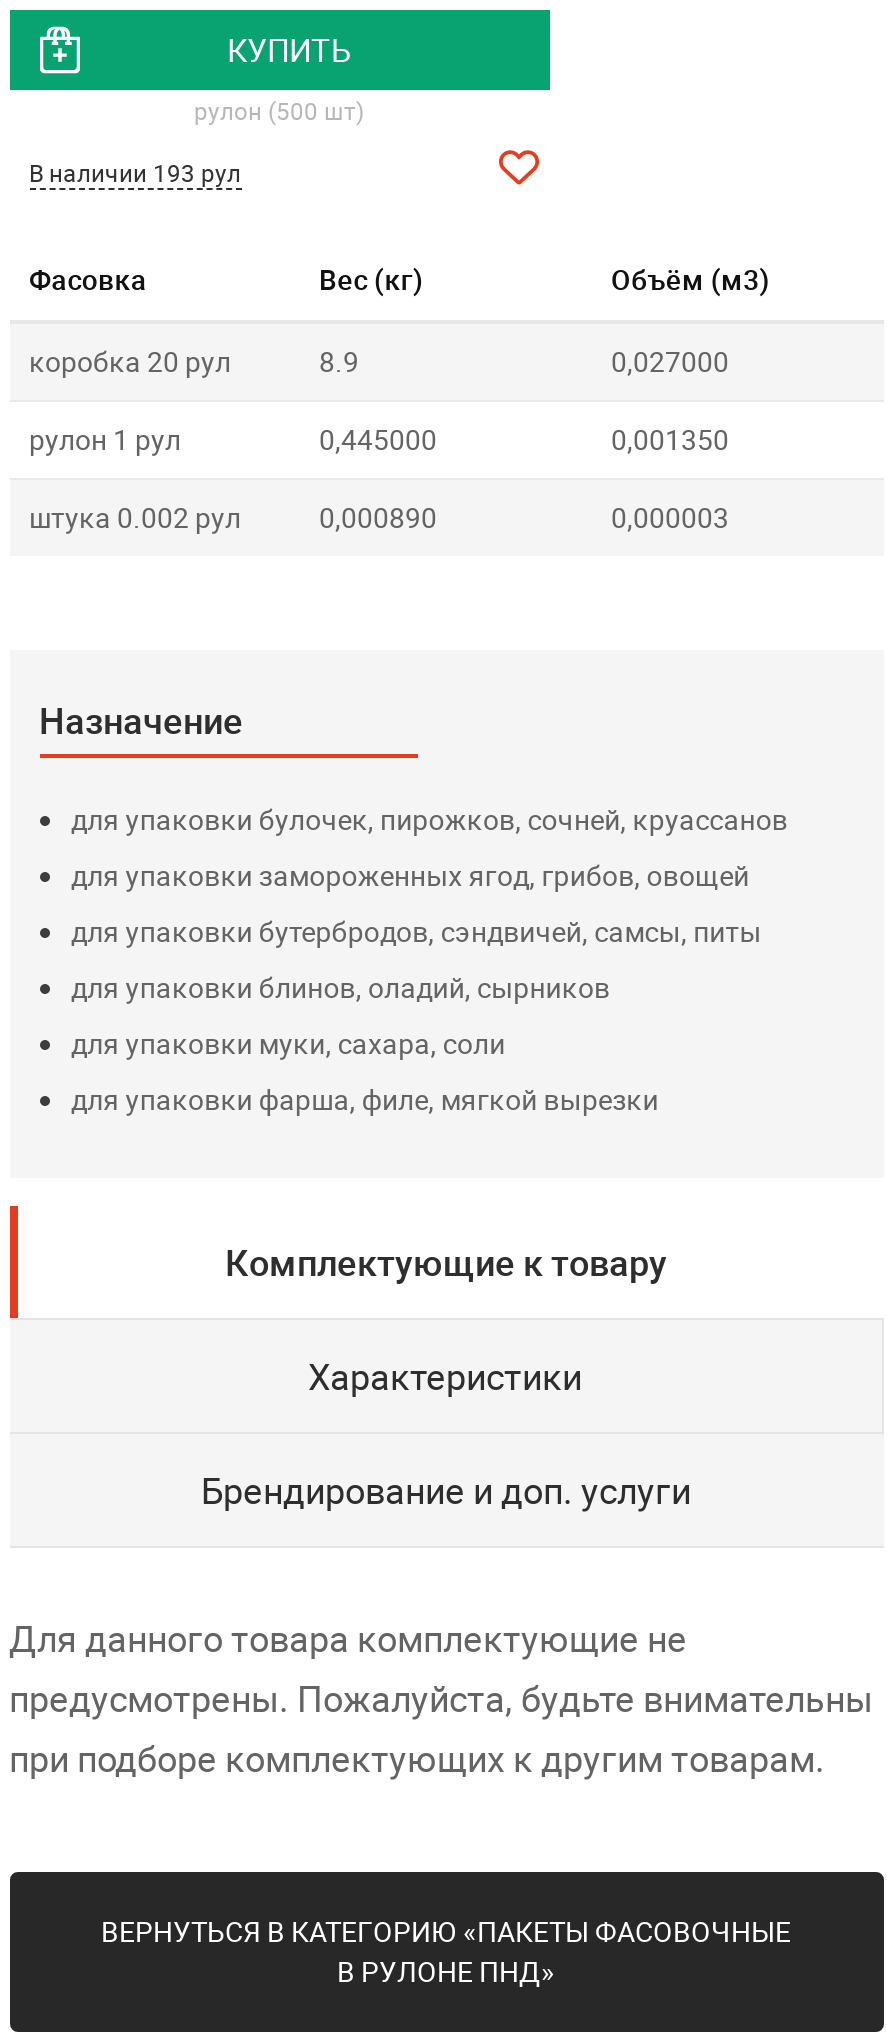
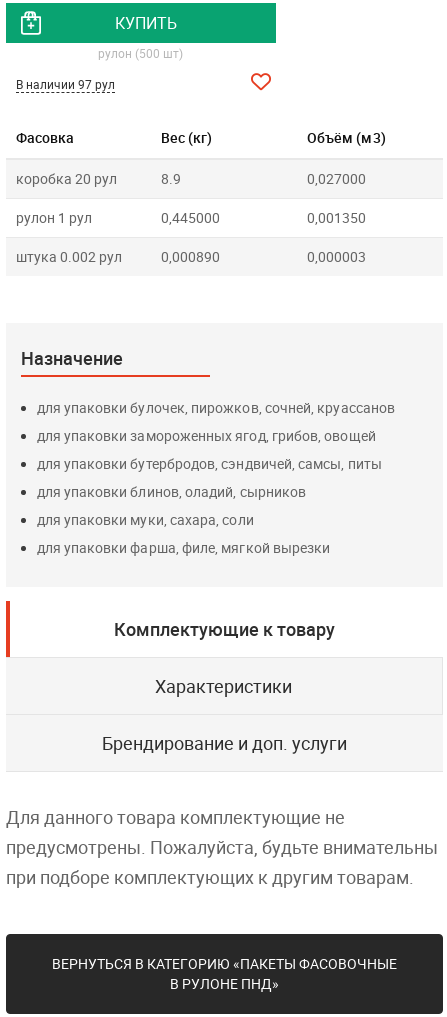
[29,156,241,188] В наличии 193 рул -> [15,76,114,92] В наличии 97 рул

